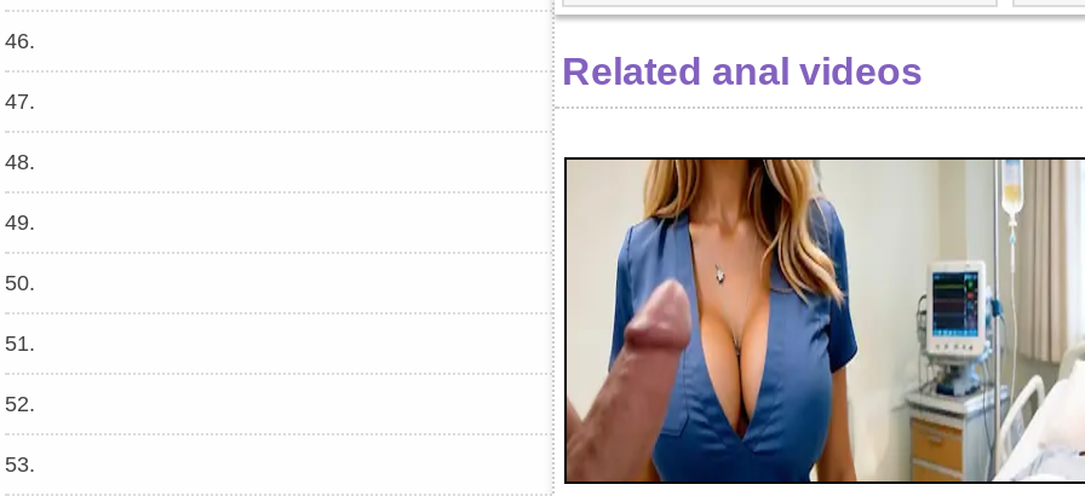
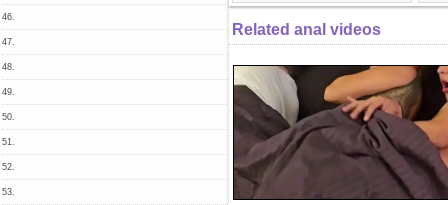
[564,157,1078,484] [image] -> [233,65,445,200] [image]

